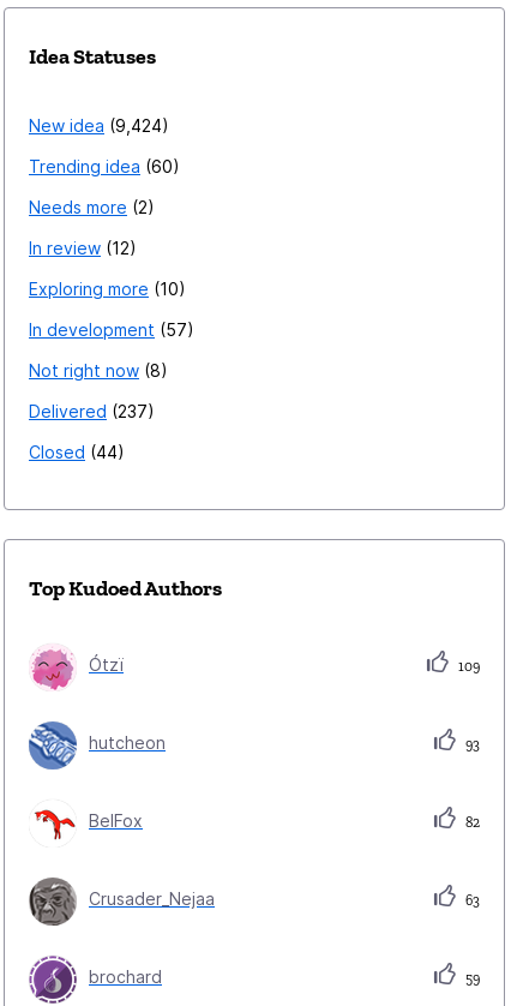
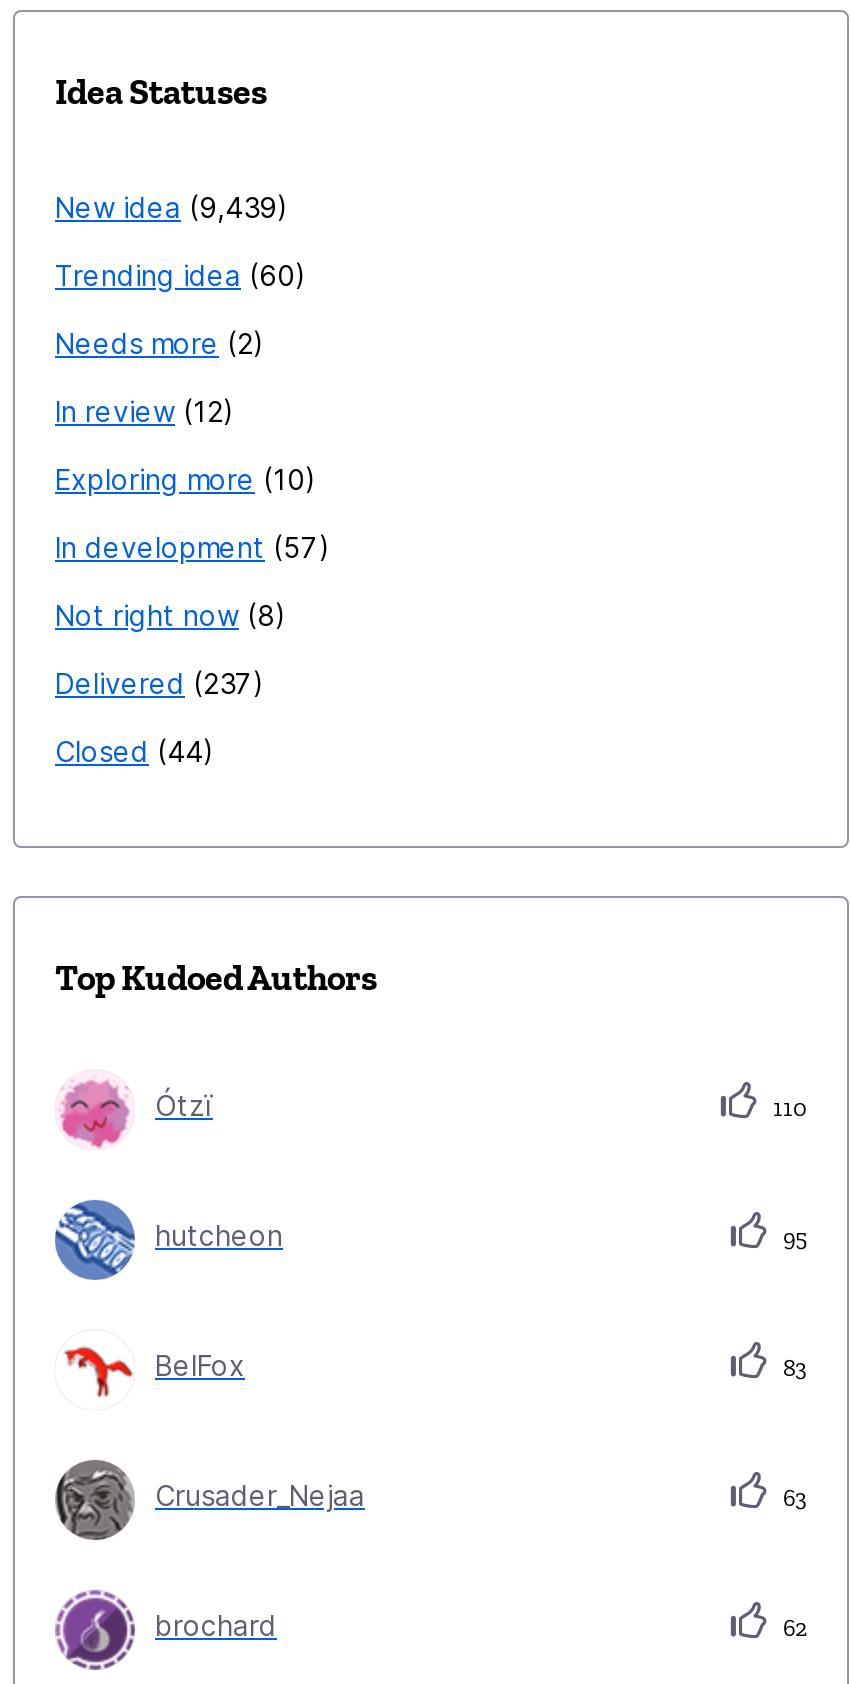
[29,115,162,136] New idea 9,424 -> [55,190,277,224] New idea 9,439
[455,658,480,675] 109 -> [767,1094,807,1122] 110
[462,736,480,753] 93 -> [777,1224,807,1252] 95
[462,814,480,831] 82 -> [777,1354,807,1382] 83
[462,970,480,987] 59 -> [777,1614,807,1642] 62

